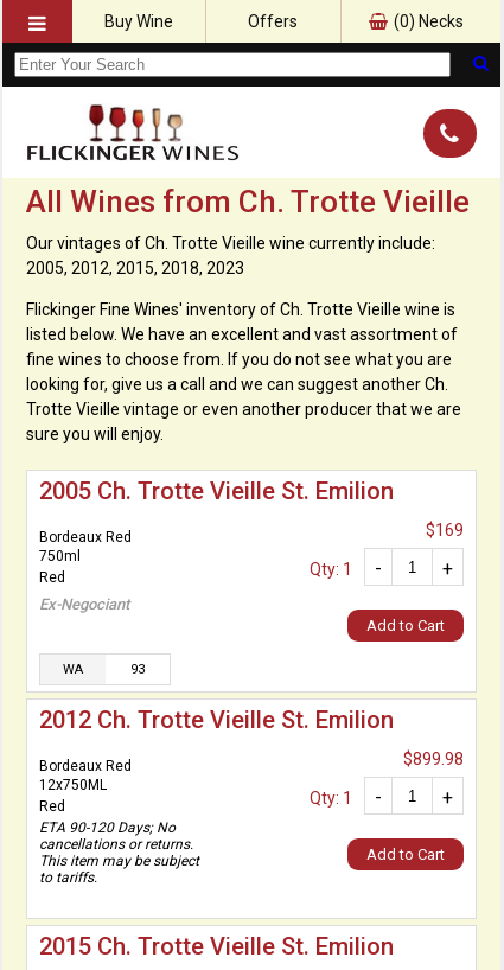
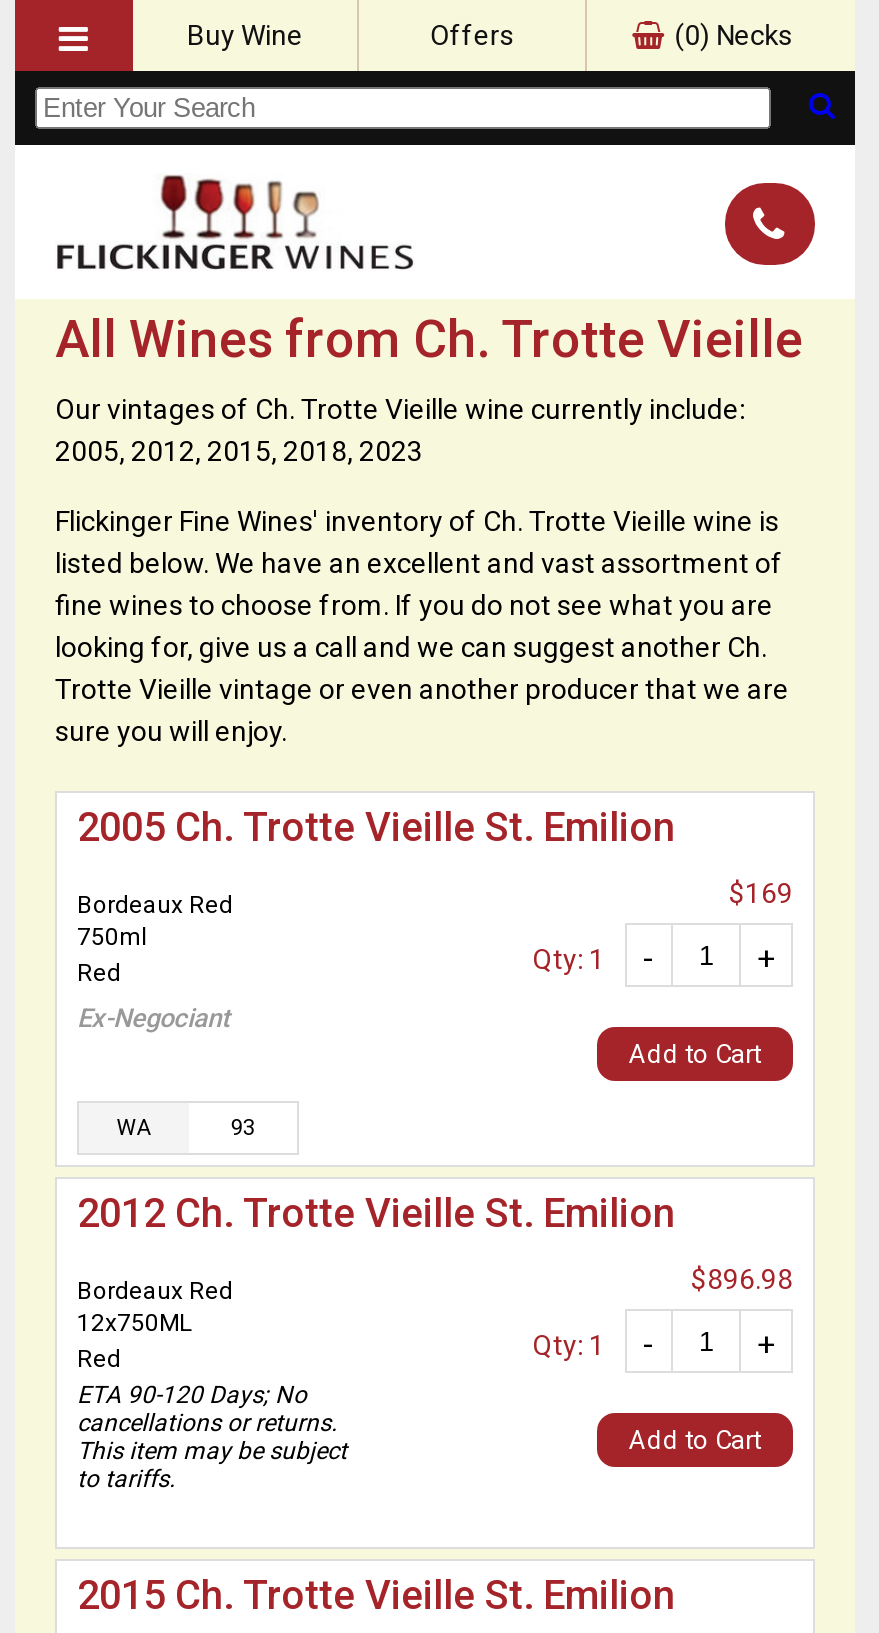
[403,750,464,769] $899.98 -> [691,1263,793,1295] $896.98

